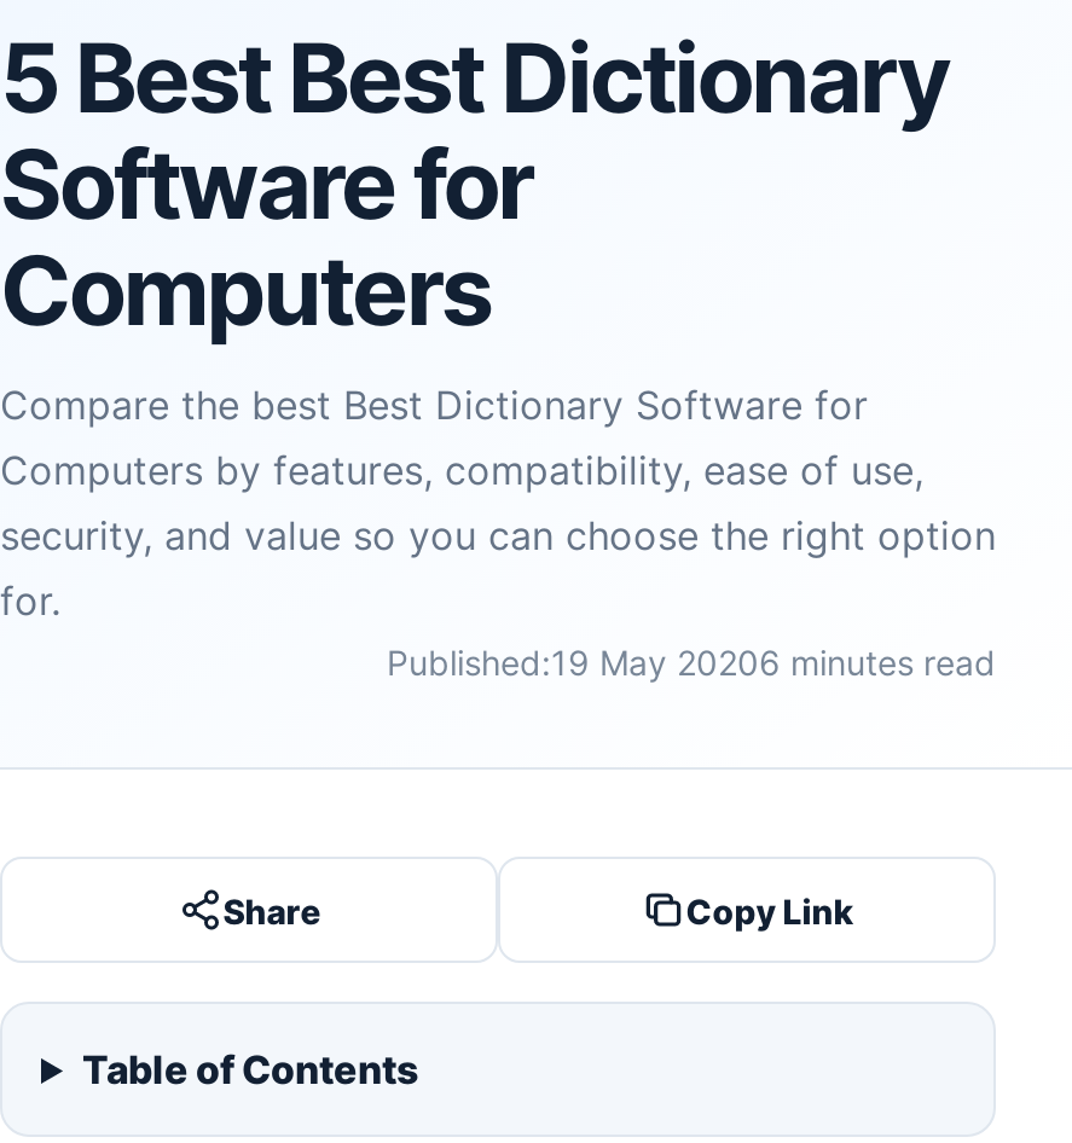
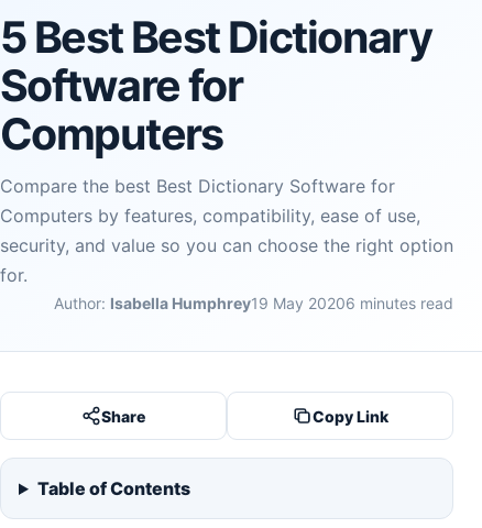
[387,642,996,683] Published:19 May 20206 minutes read -> [54,294,453,312] Author: Isabella Humphrey19 May 20206 minutes read

